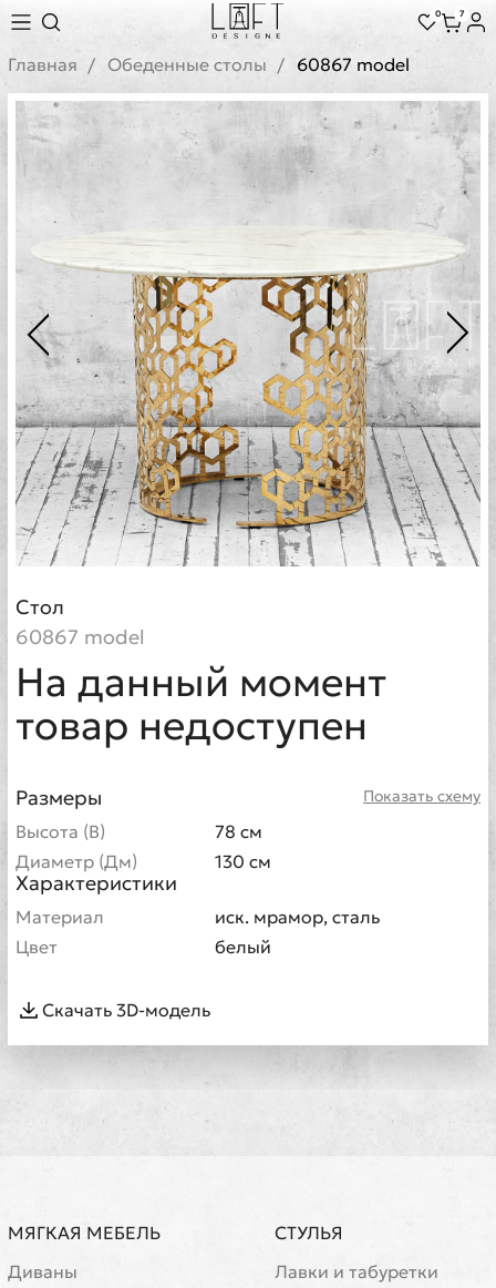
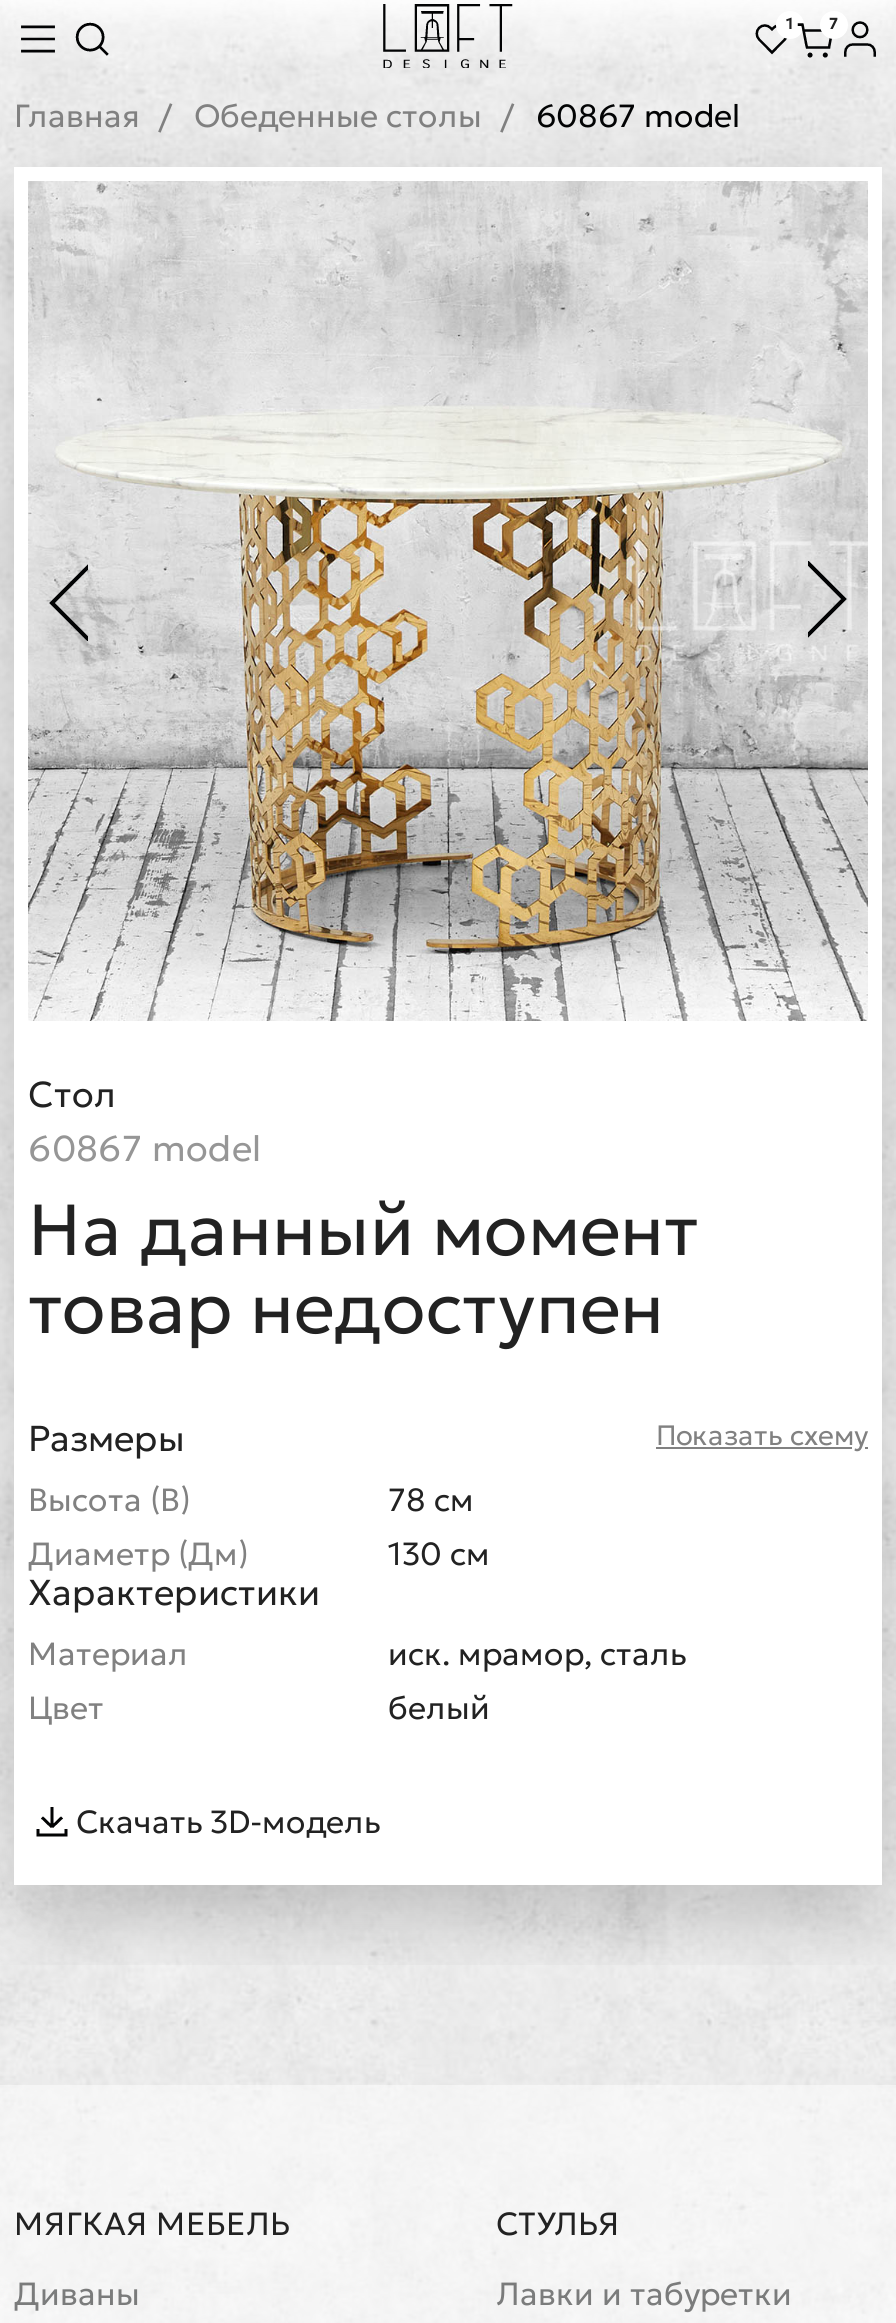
[435,8,464,19] 0 7 -> [786,13,839,33] 1 7

